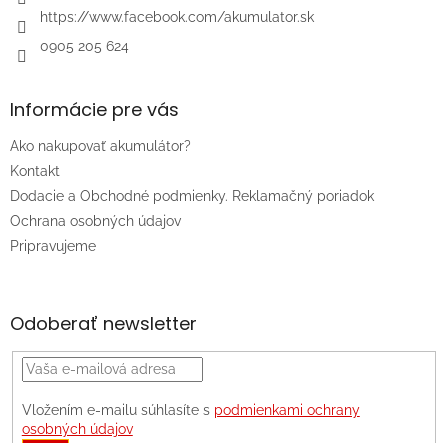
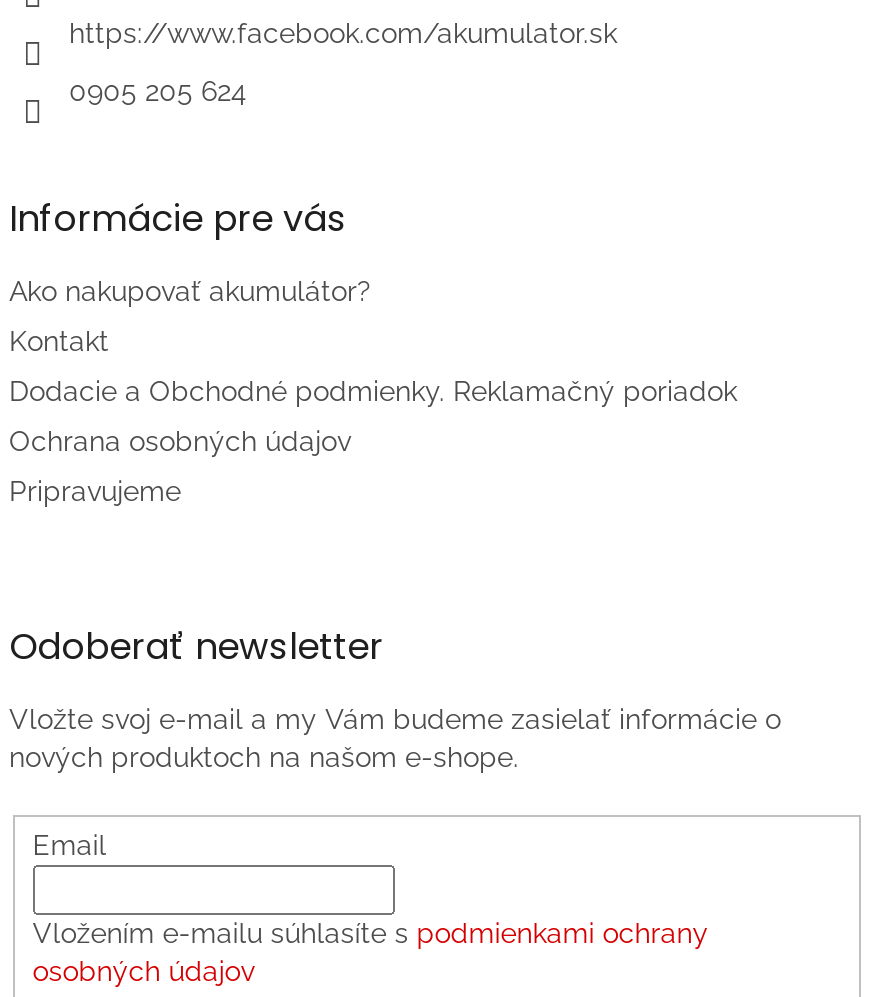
none -> [9,703,781,860] Vložte svoj e-mail a my Vám budeme zasielať informácie o | nových produktoch na našom e-shope. | Email

